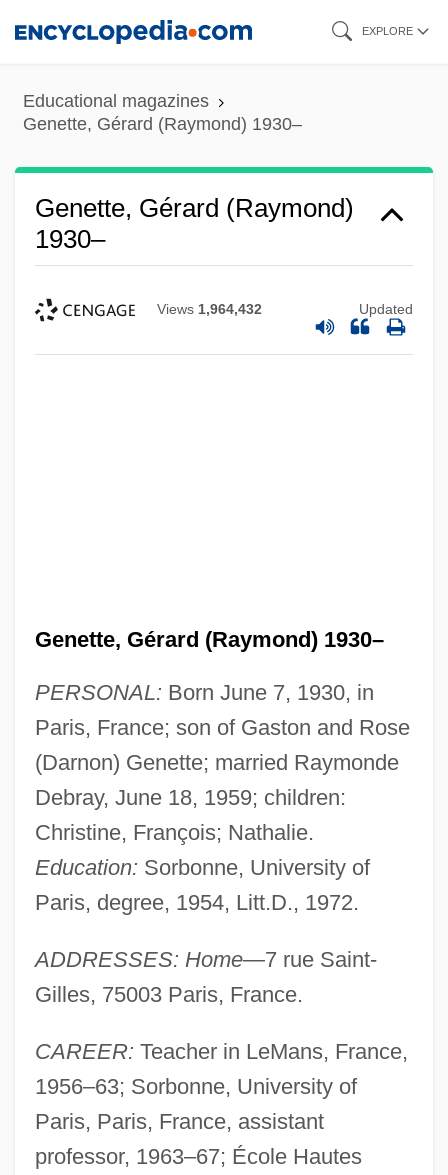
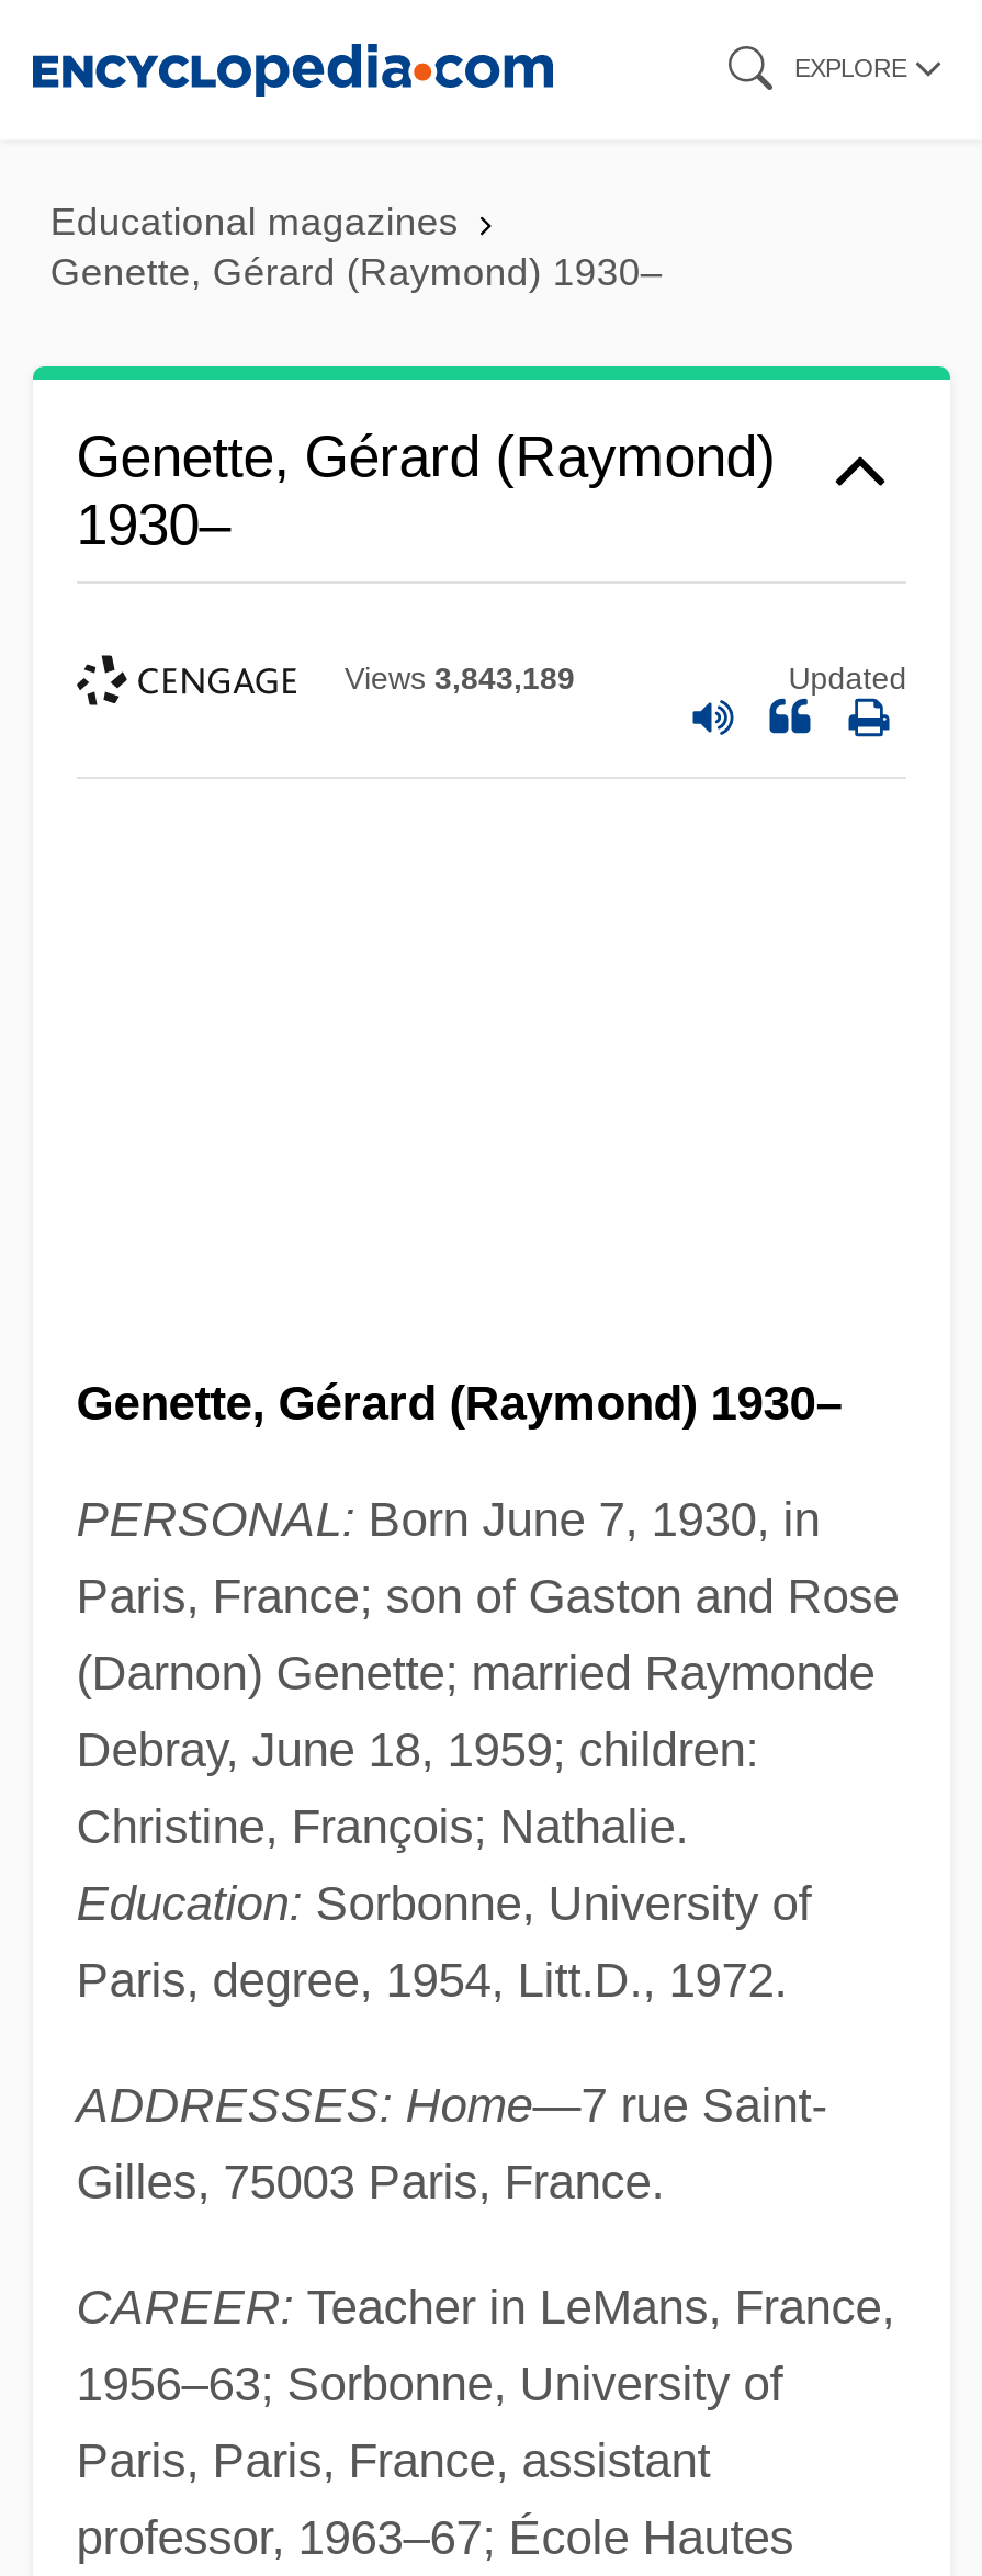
[157,301,262,317] Views 1,964,432 -> [345,662,575,697] Views 3,843,189

